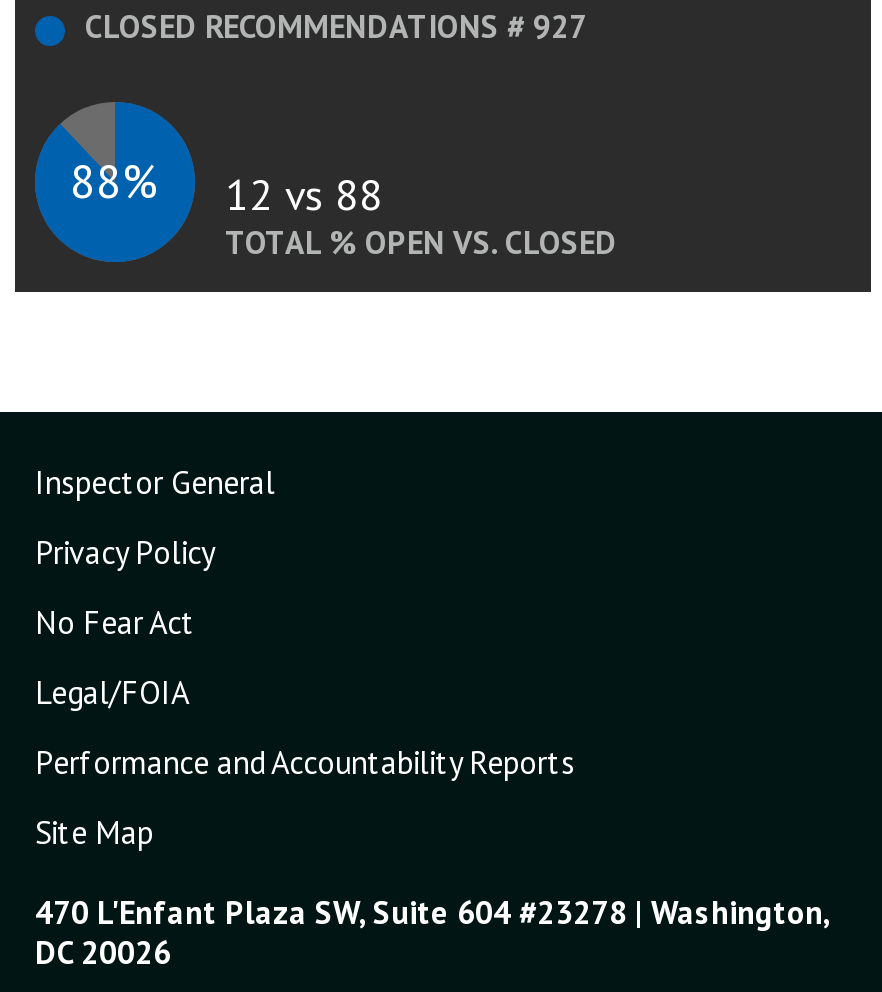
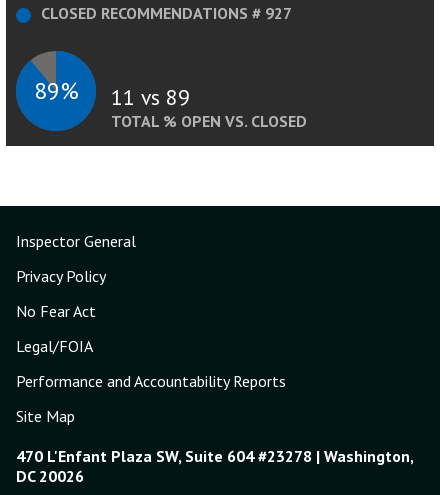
[70,150,160,210] 88% -> [33,75,78,105] 89%
[225,166,383,222] 12 vs 88 -> [111,83,190,111] 11 vs 89

